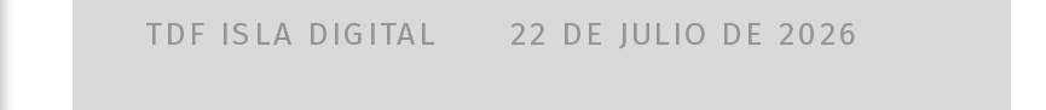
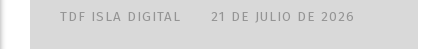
[145,17,861,56] TDF ISLA DIGITAL 22 DE JULIO DE 2026 -> [60,9,355,25] TDF ISLA DIGITAL 21 DE JULIO DE 2026

